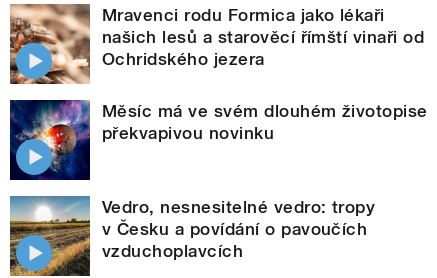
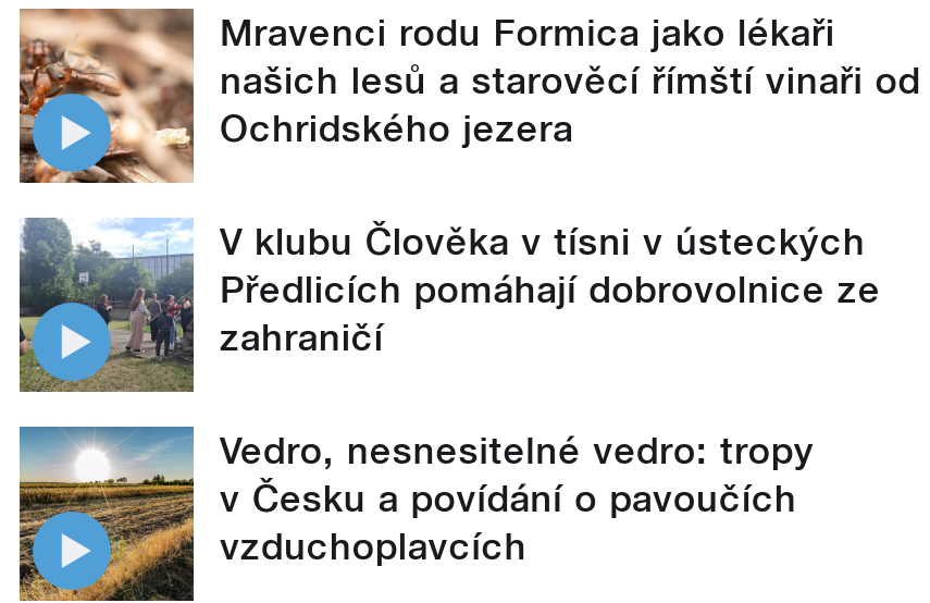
[9,99,428,181] [image] | Měsíc má ve svém dlouhém životopise | překvapivou novinku -> [17,216,881,394] [image] | V klubu Člověka v tísni v ústeckých | Předlicích pomáhají dobrovolnice ze | zahraničí

